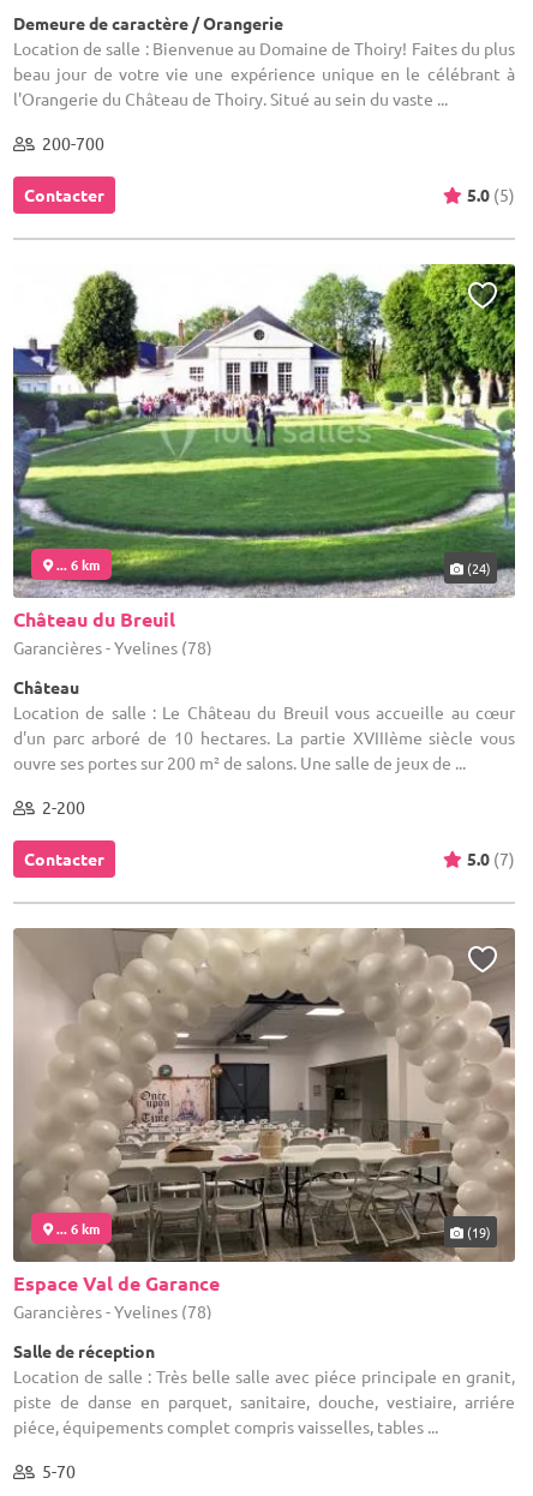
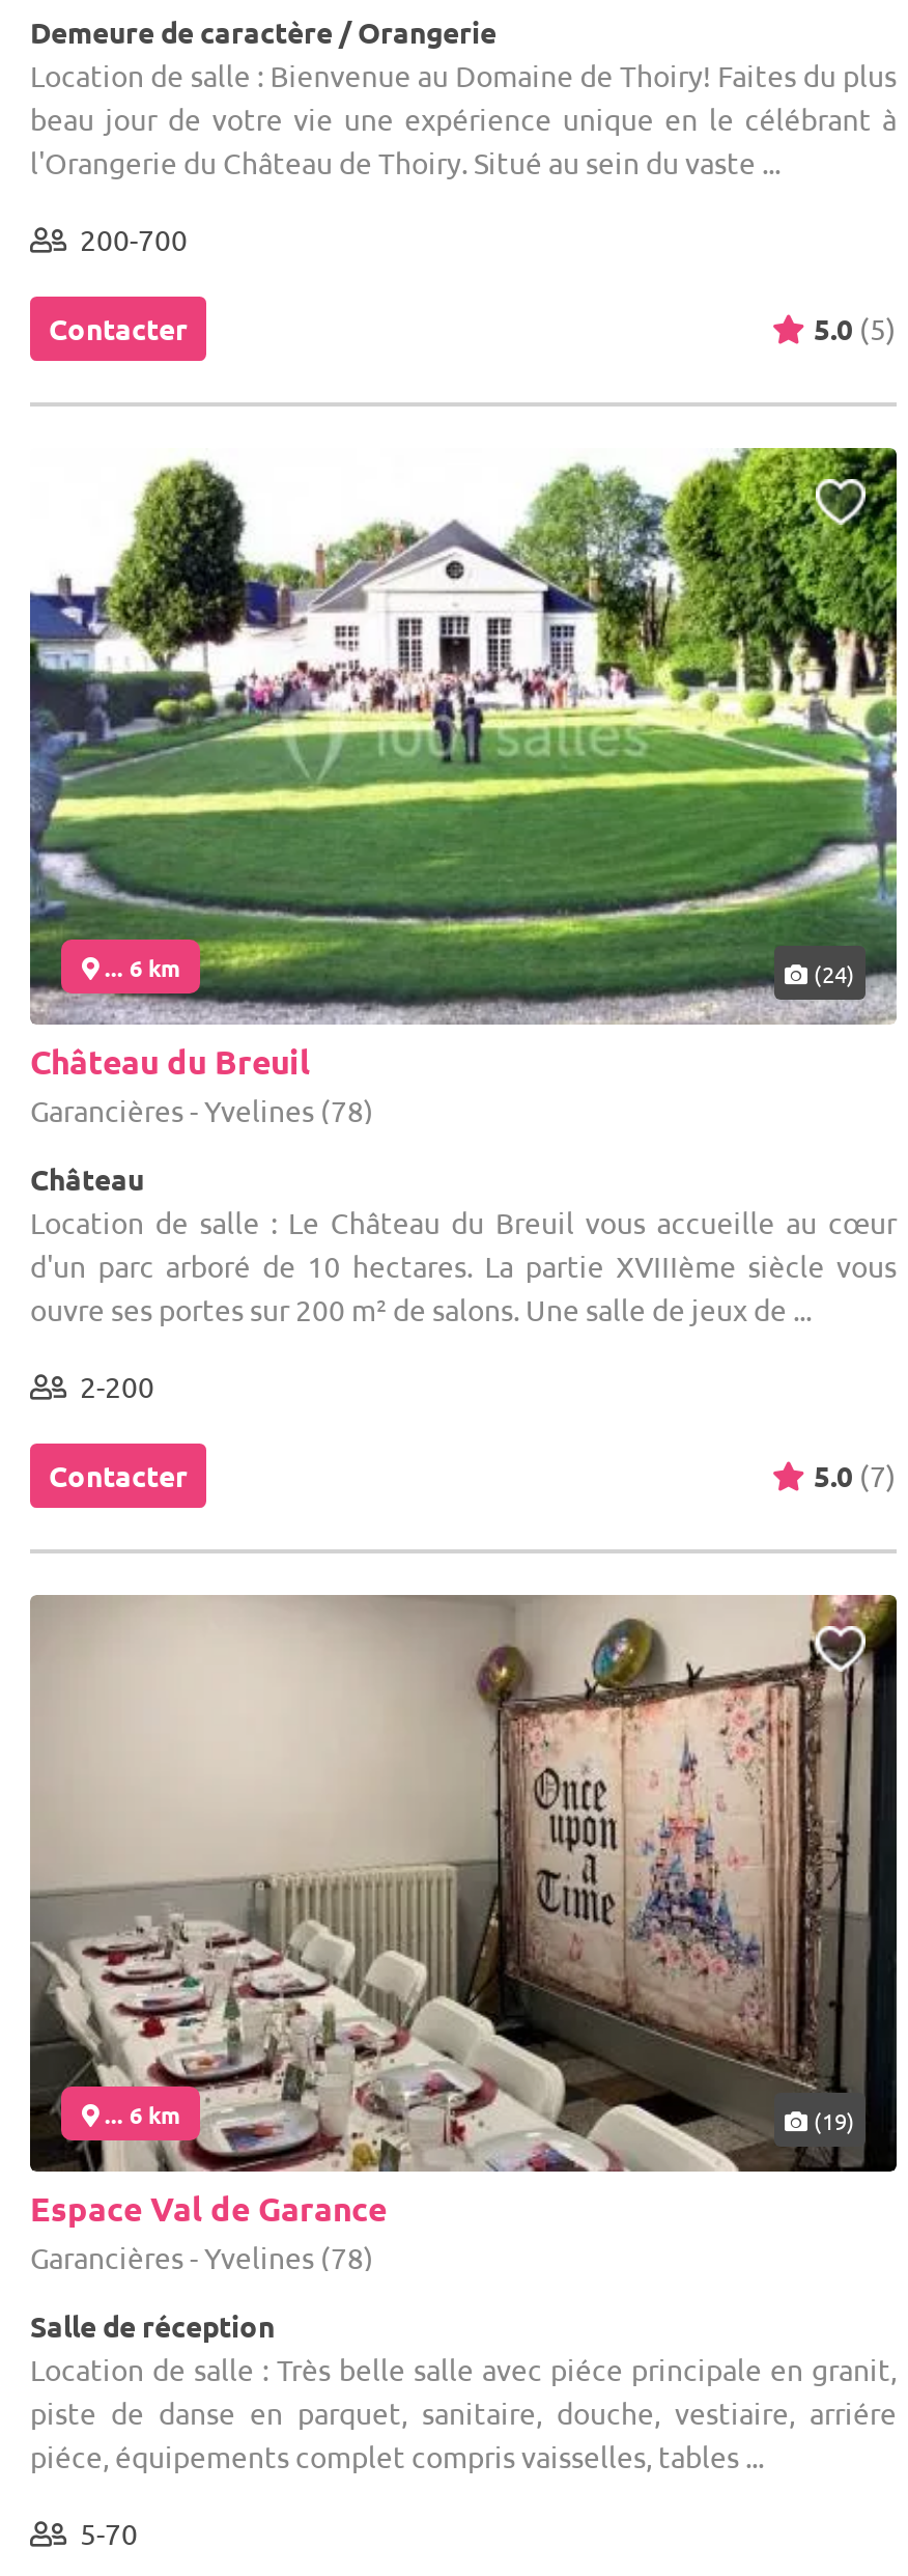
[13,927,516,1263] [image] -> [30,1595,899,2174] [image]

